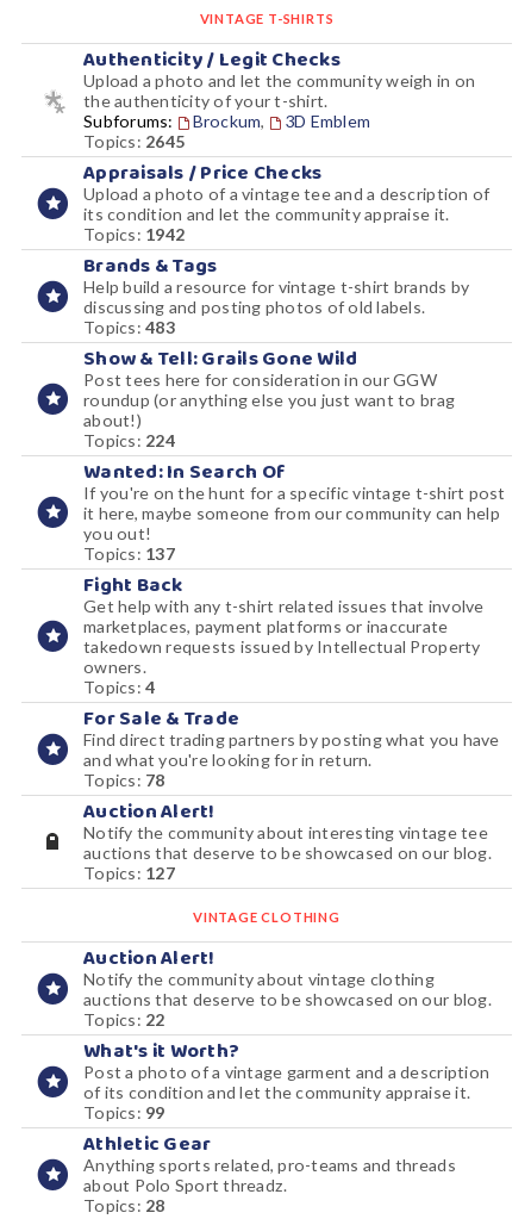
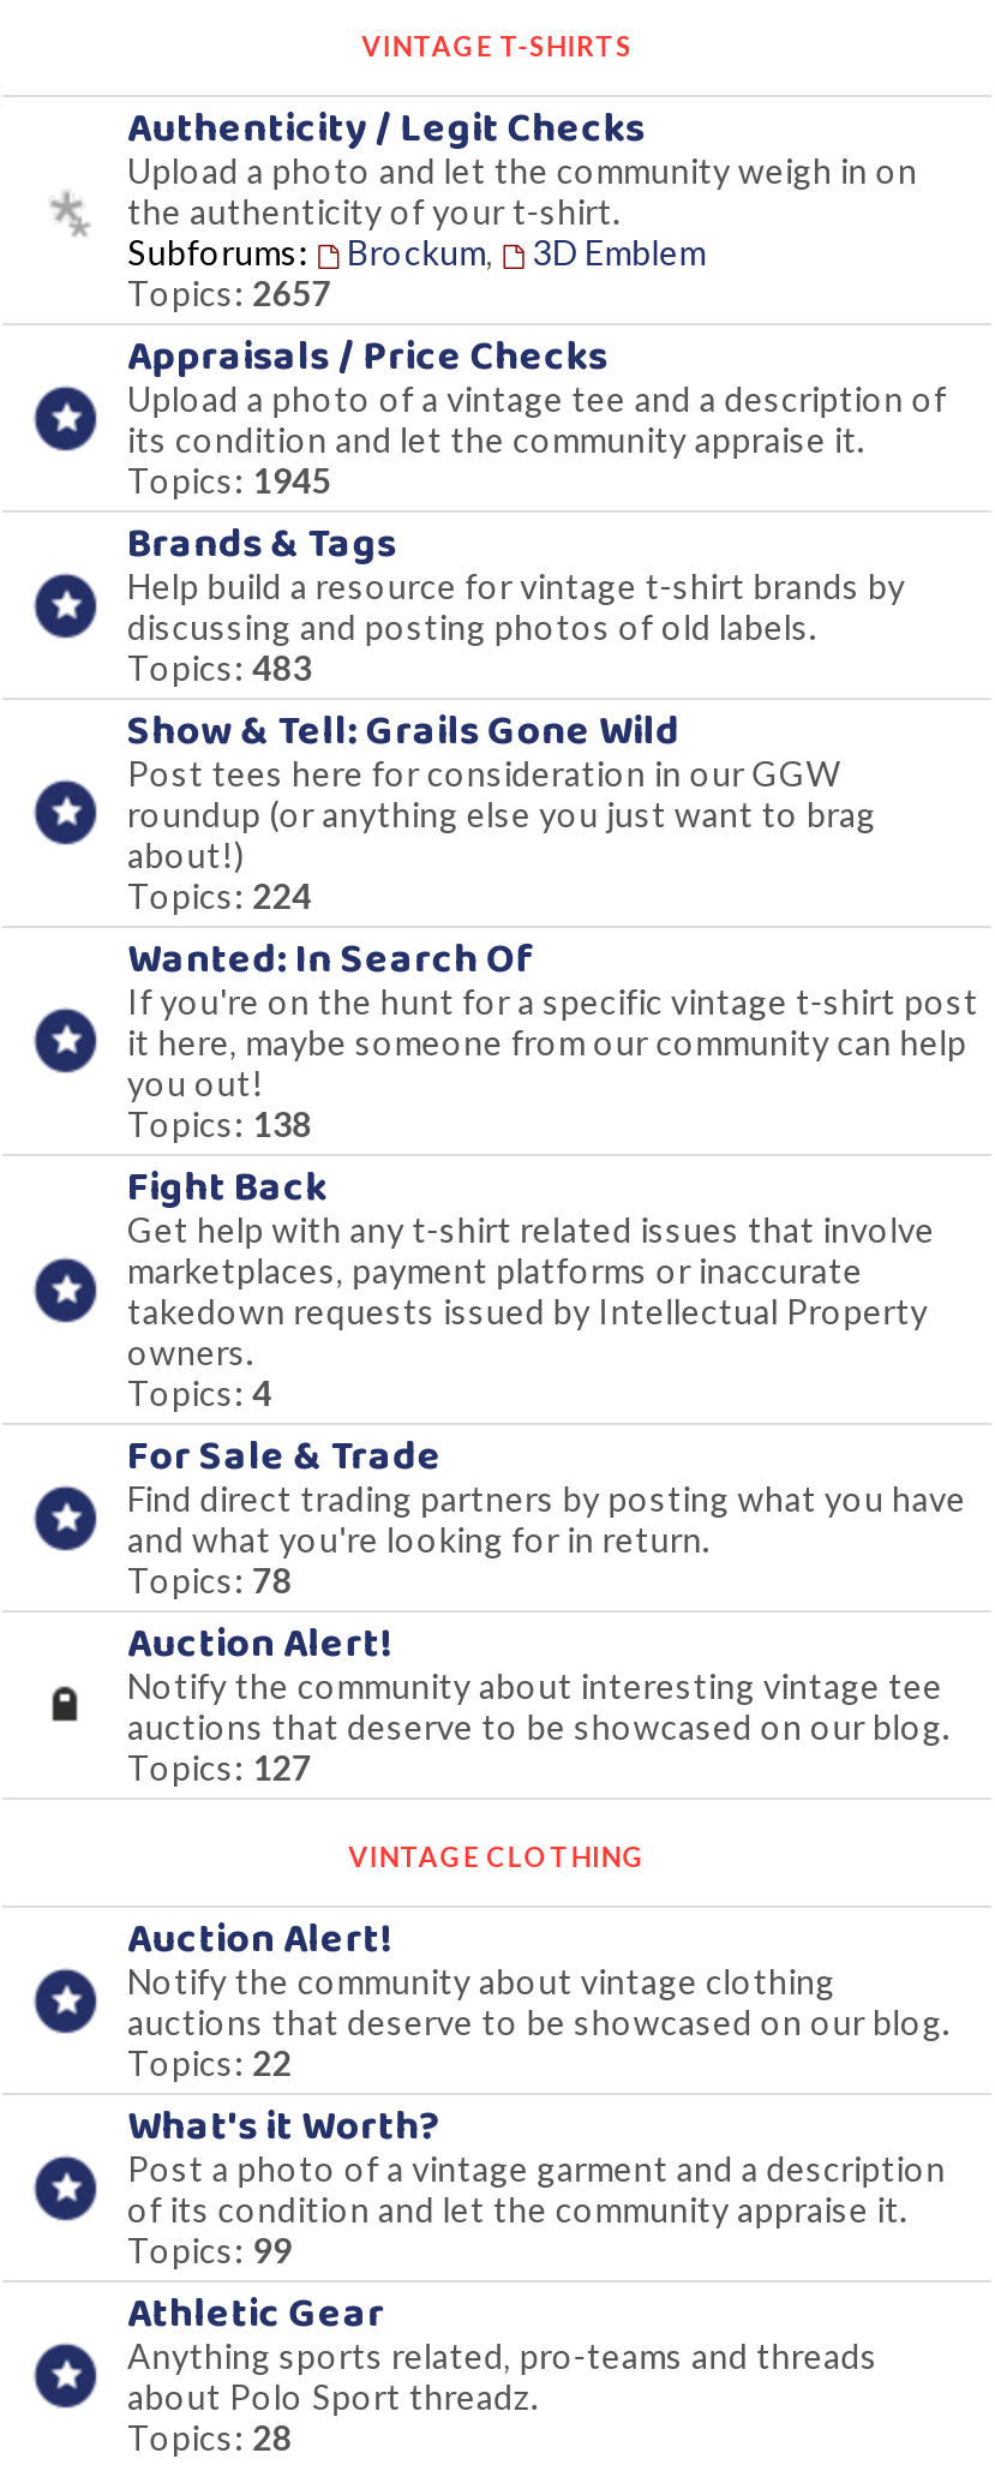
[83,131,185,151] Topics: 2645 -> [127,273,332,313] Topics: 2657
[83,224,185,244] Topics: 1942 -> [127,460,332,501] Topics: 1945
[83,543,175,564] Topics: 137 -> [127,1103,312,1144] Topics: 138

